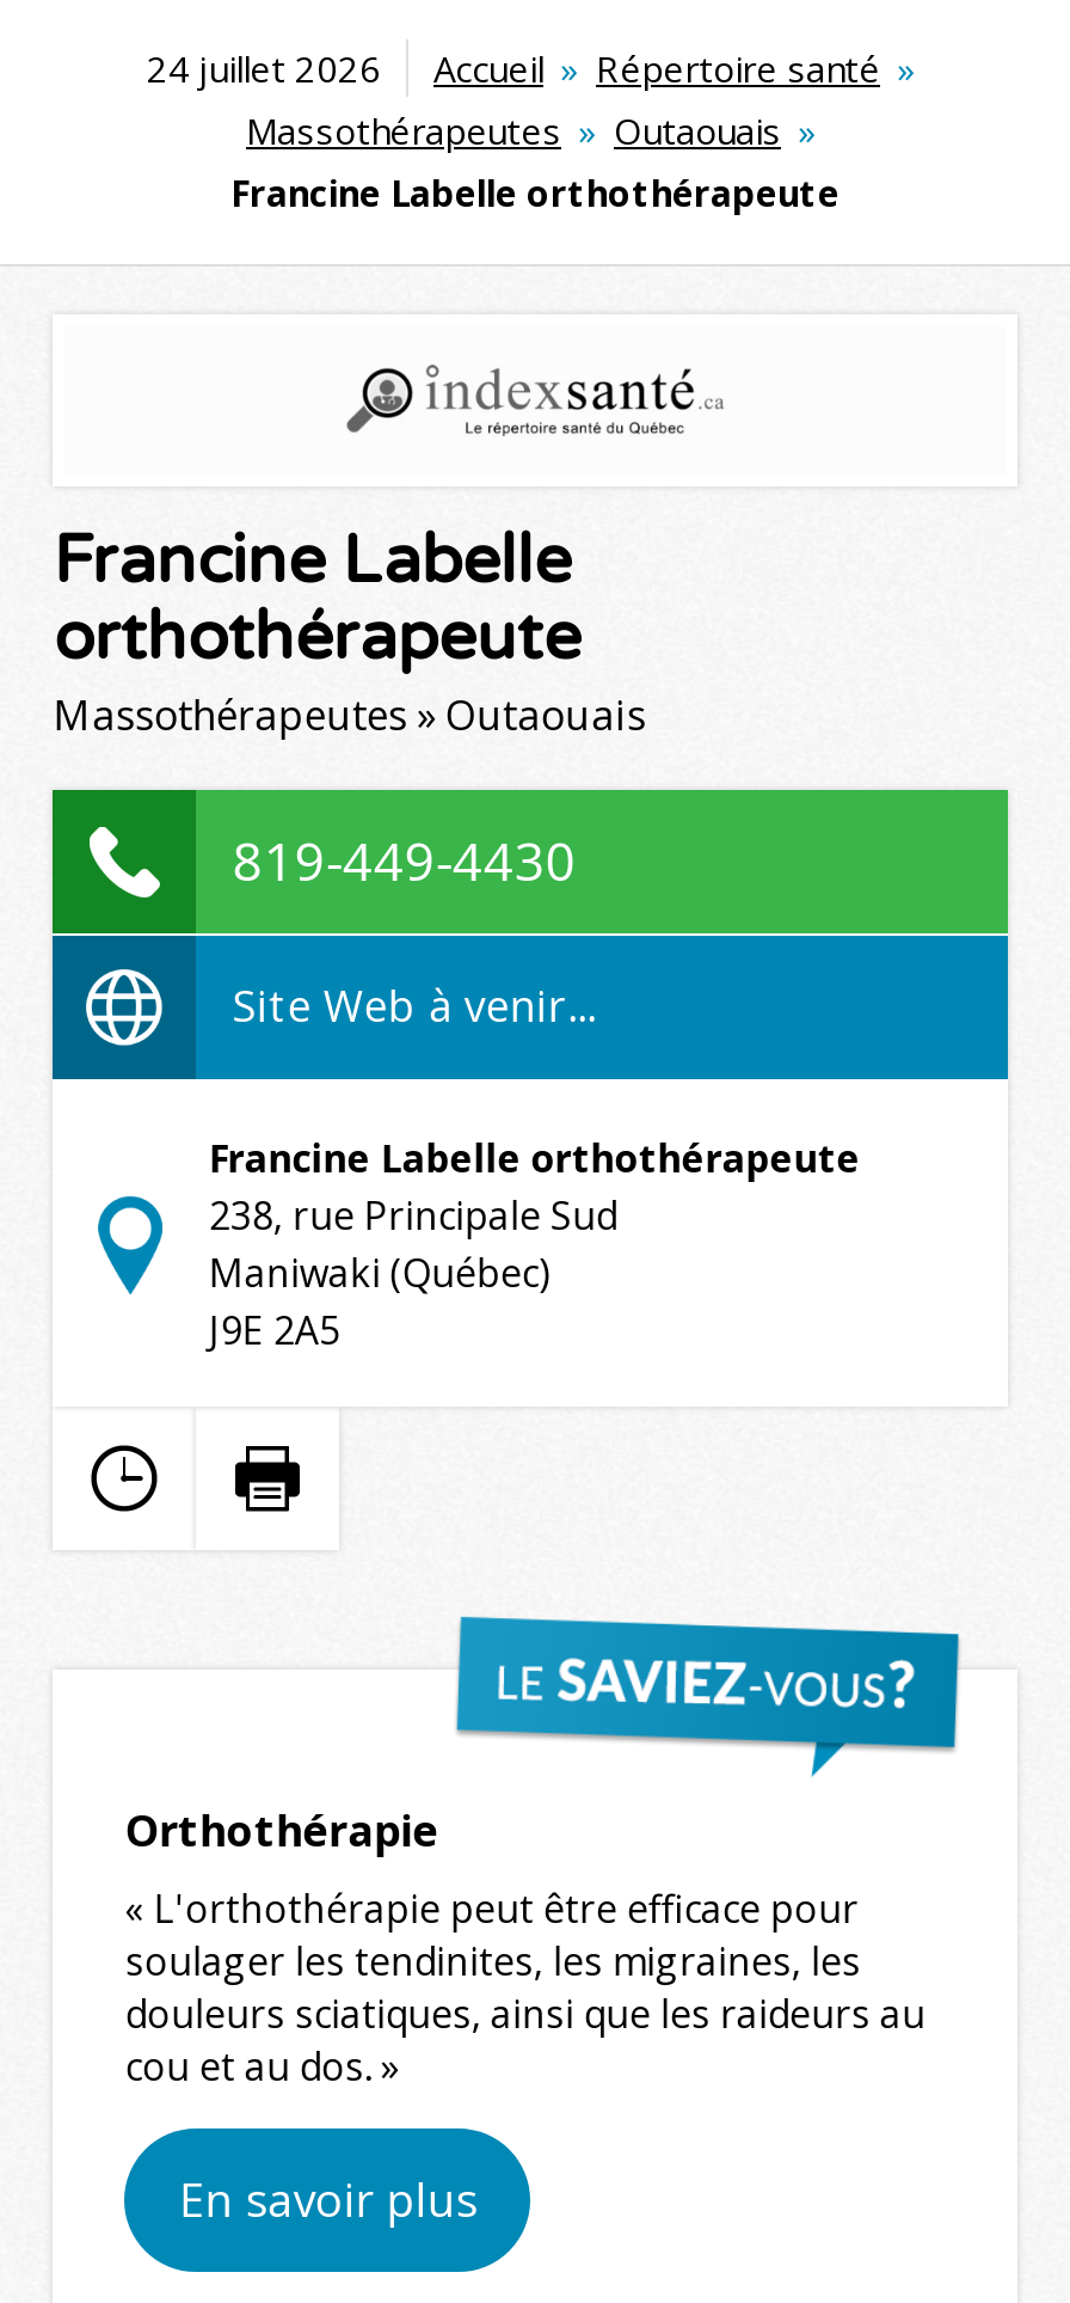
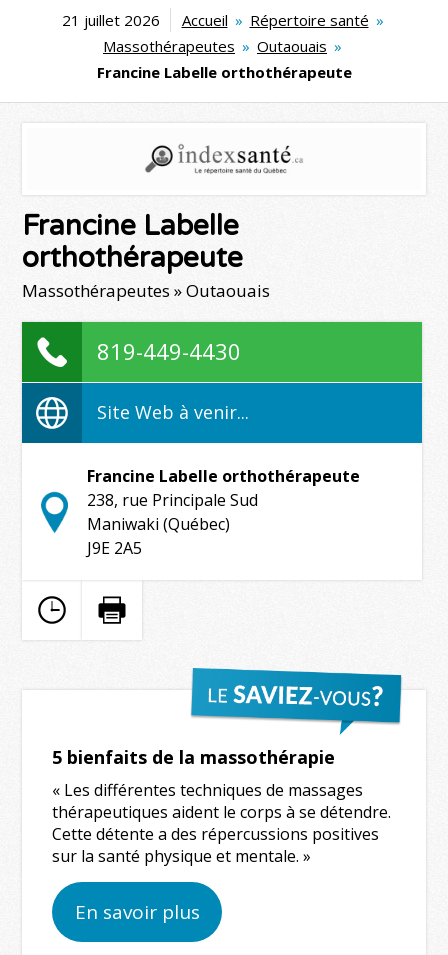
[147,44,916,91] 24 juillet 2026 Accueil » Répertoire santé » -> [61,10,383,30] 21 juillet 2026 Accueil » Répertoire santé »
[125,1801,925,2092] Orthothérapie | « L'orthothérapie peut être efficace pour | soulager les tendinites, les migraines, les | douleurs sciatiques, ainsi que les raideurs au | cou et au dos. » -> [52,745,391,867] 5 bienfaits de la massothérapie | « Les différentes techniques de massages | thérapeutiques aident le corps à se détendre. | Cette détente a des répercussions positives | sur la santé physique et mentale. »

